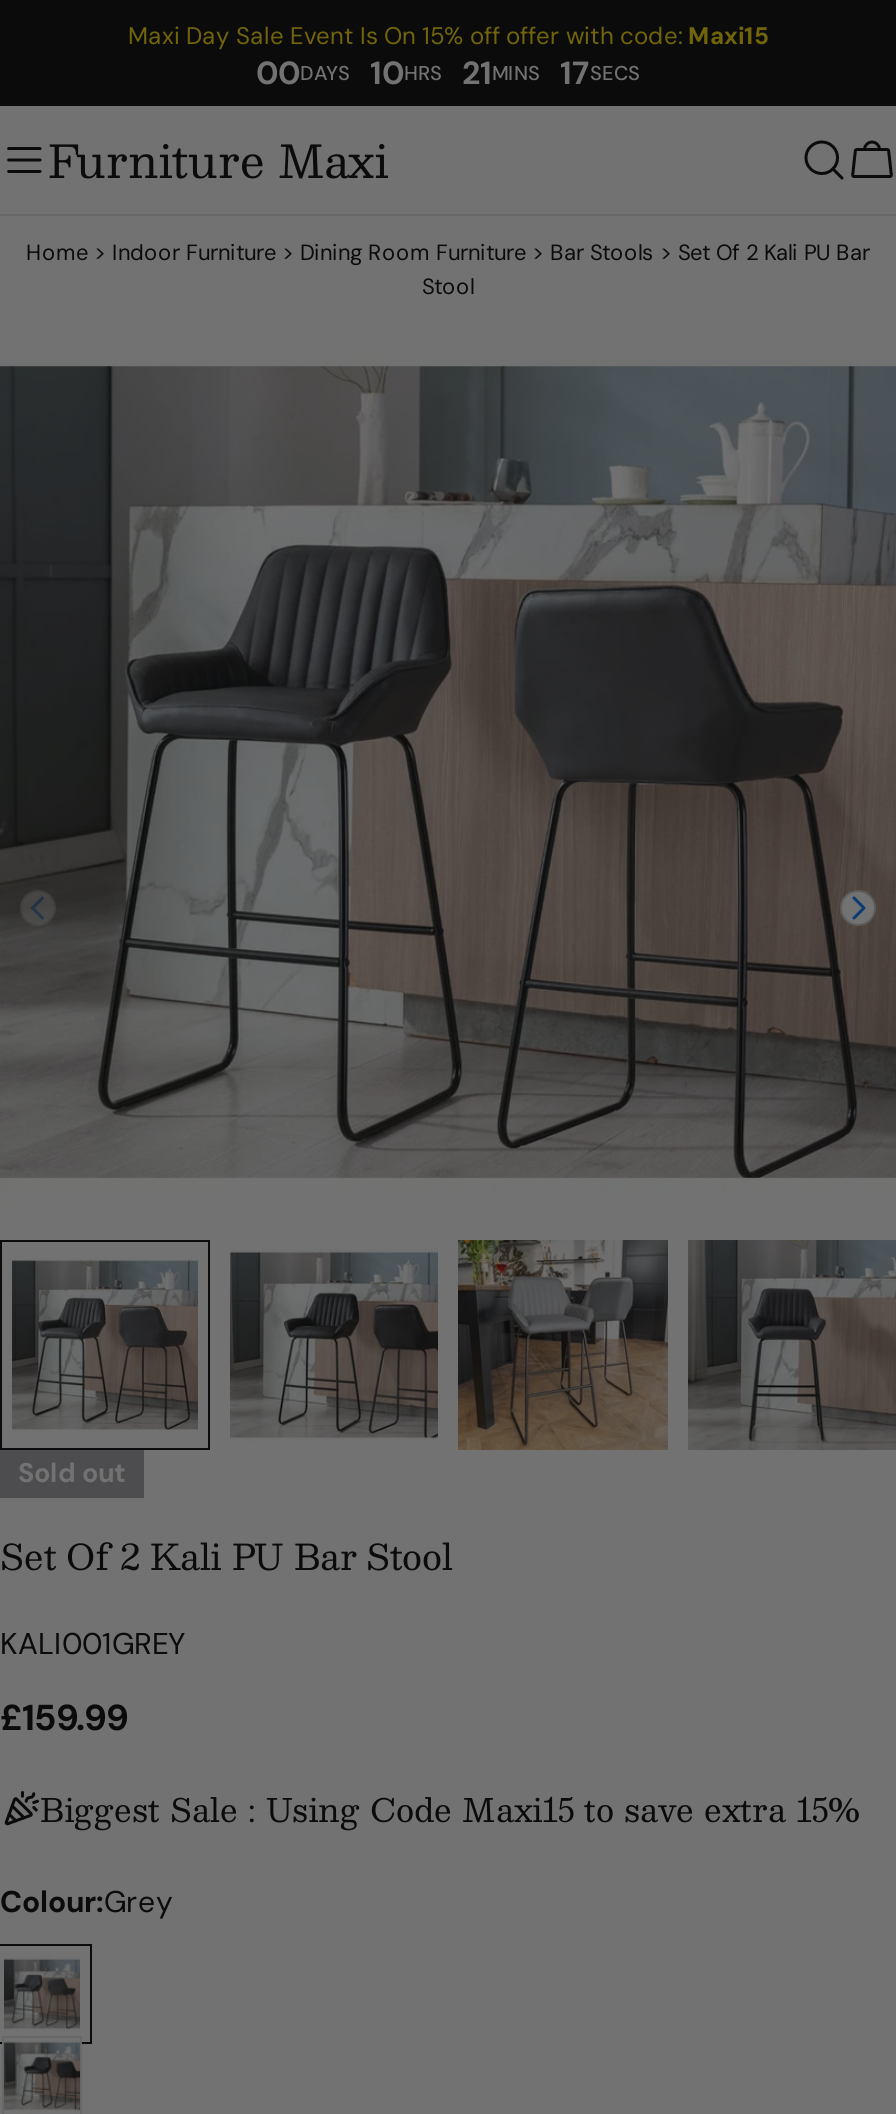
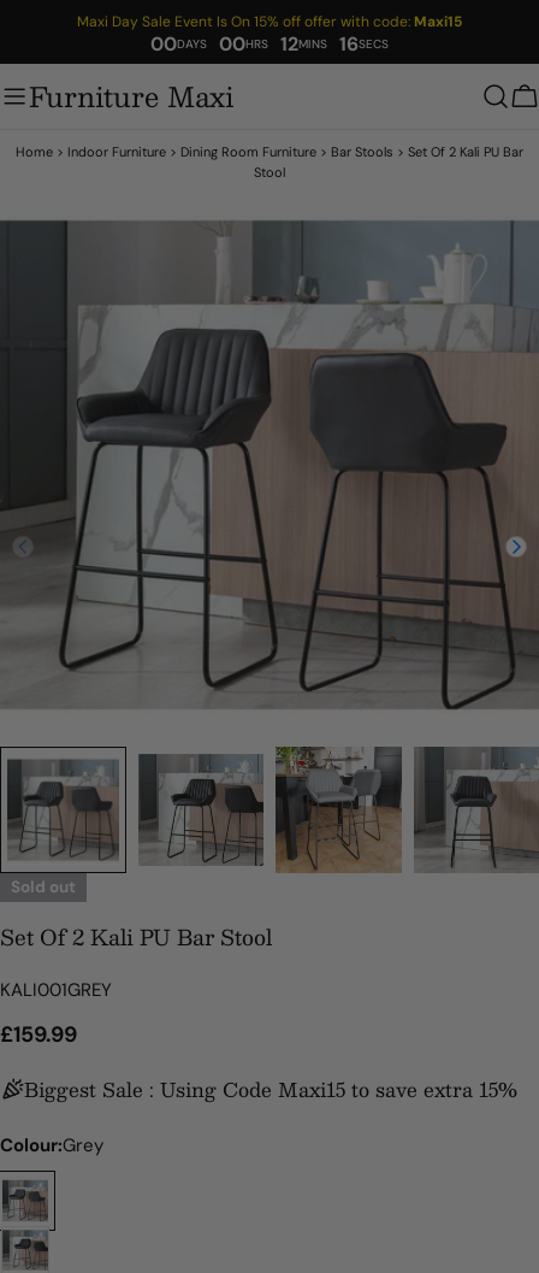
[369,52,403,94] 10 -> [219,31,245,57] 00
[461,52,491,94] 21 -> [280,31,298,57] 12

